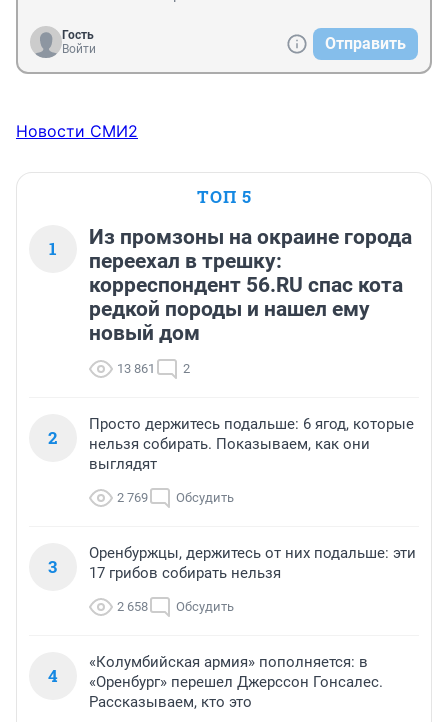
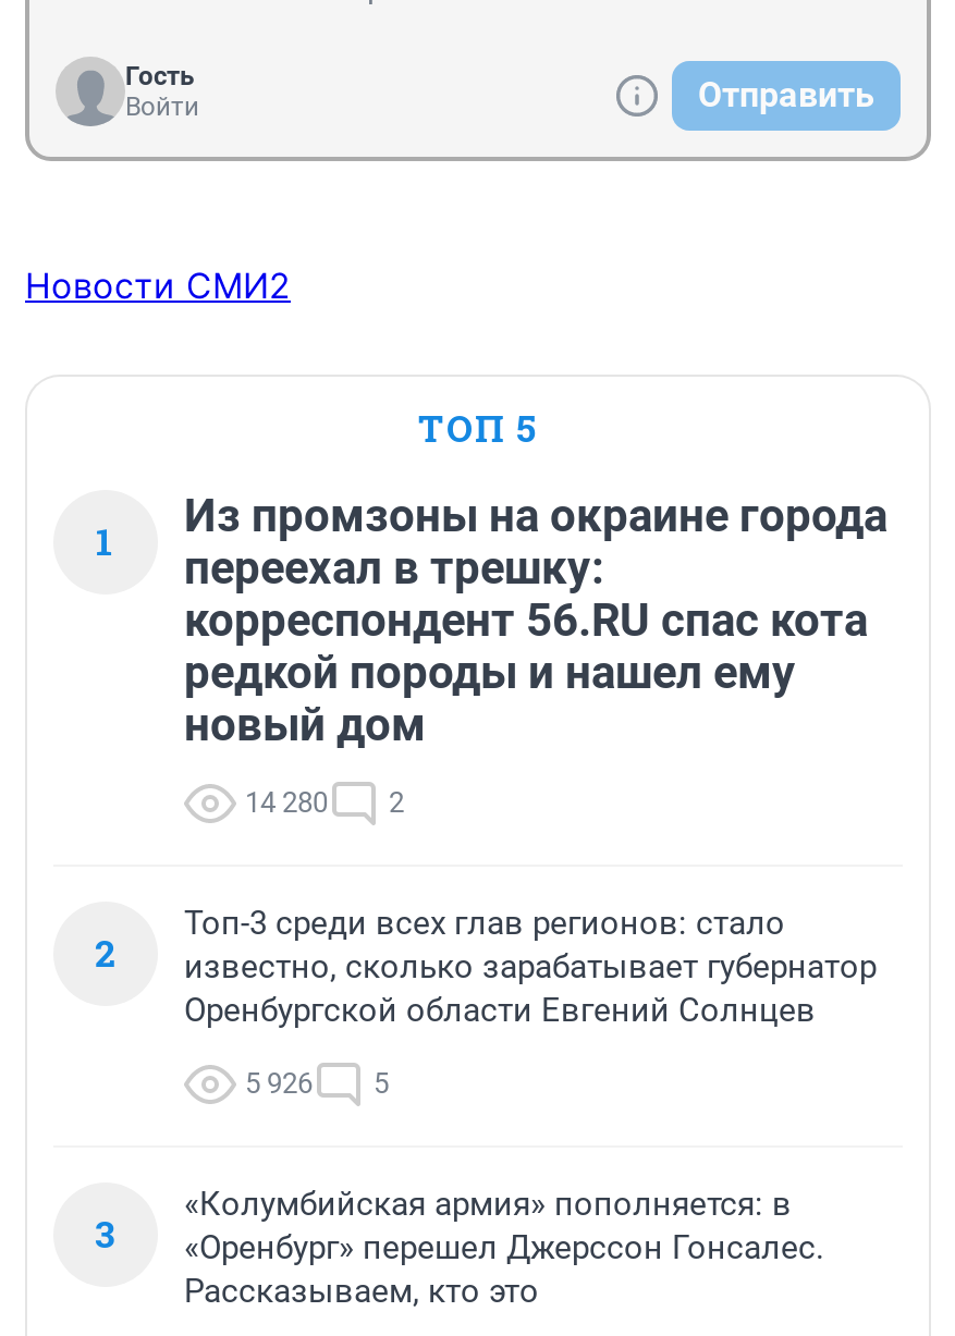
[117,361,190,376] 13 861 2 -> [245,786,404,819] 14 280 2
[89,415,414,473] Просто держитесь подальше: 6 ягод, которые | нельзя собирать. Показываем, как они | выглядят -> [184,904,877,1030] Топ-3 среди всех глав регионов: стало | известно, сколько зарабатывает губернатор | Оренбургской области Евгений Солнцев
[117,490,234,505] 2 769 | Обсудить -> [245,1067,389,1100] 5 926 | 5
[47,544,416,687] Оренбуржцы, держитесь от них подальше: эти | 17 грибов собирать нельзя | 2 658 | Обсудить | 4 -> none

